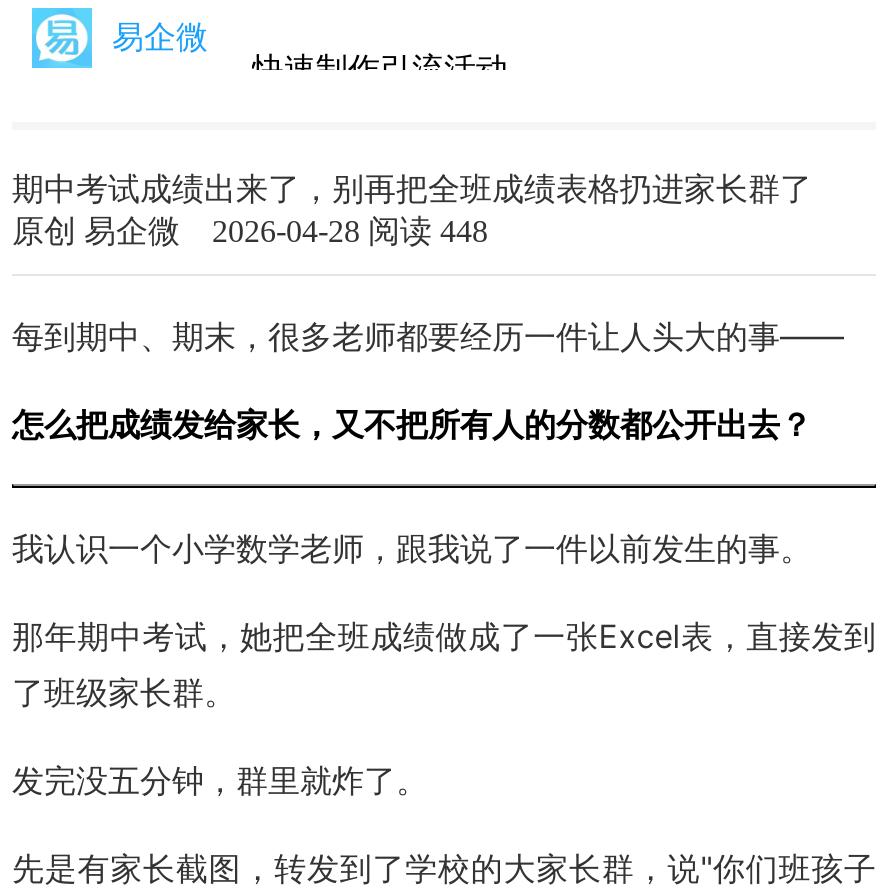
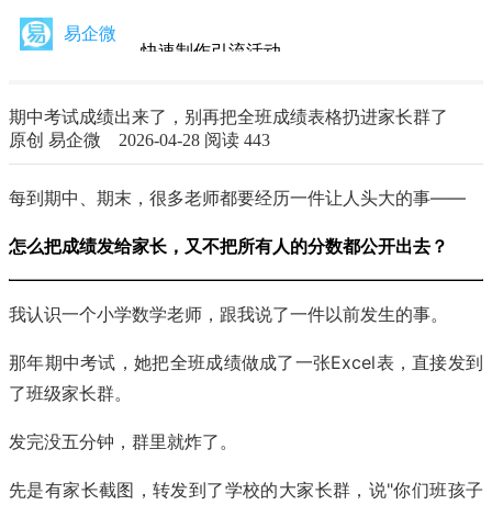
[12,214,488,248] 原创 易企微 2026-04-28 阅读 448 -> [9,131,270,149] 原创 易企微 2026-04-28 阅读 443

